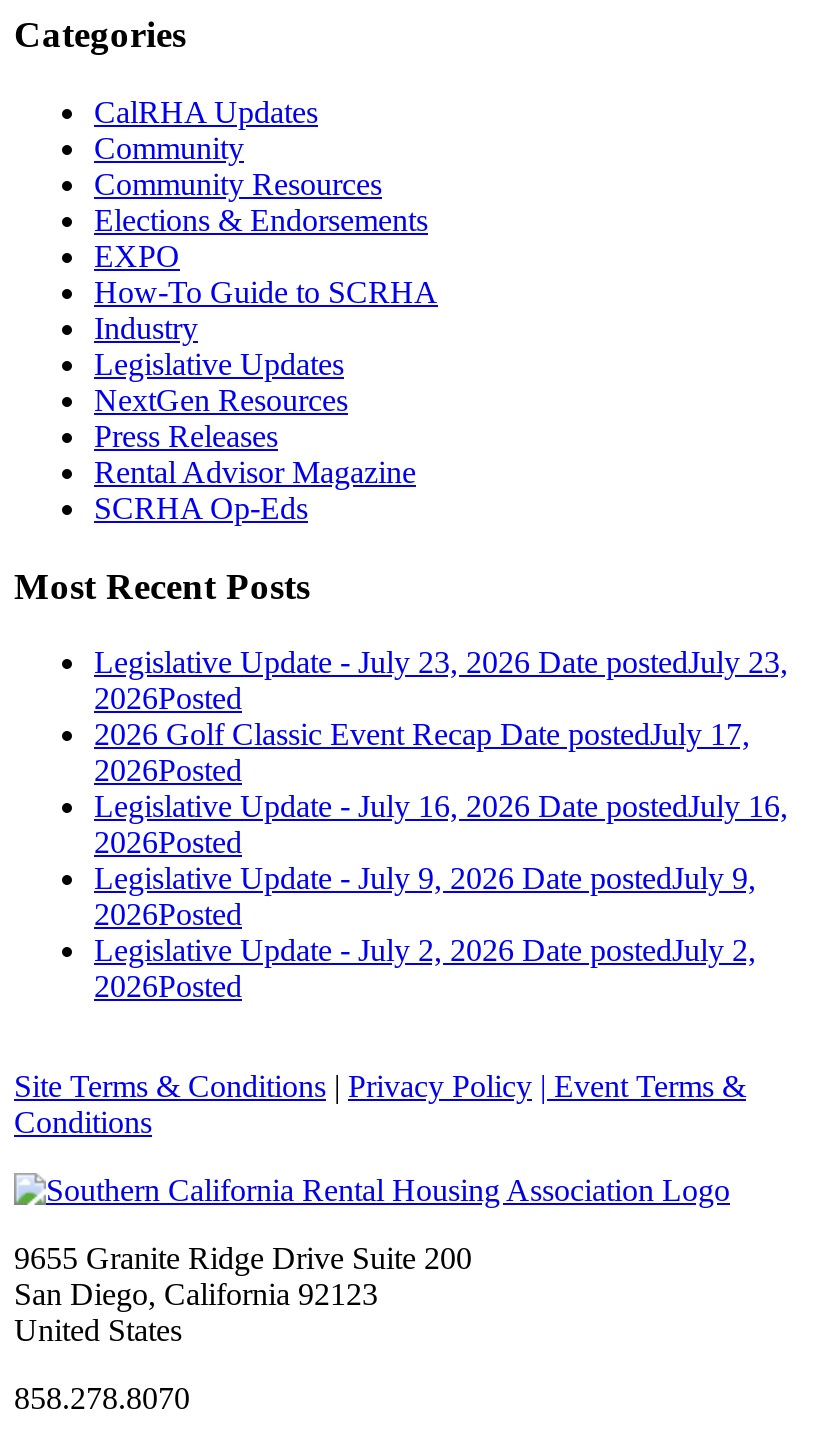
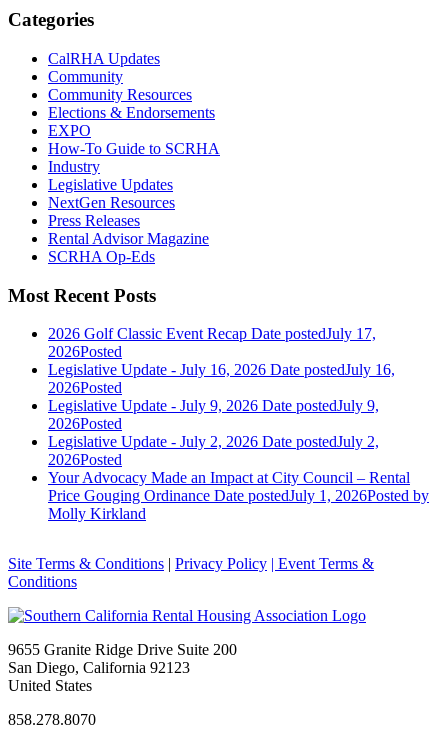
[94,646,788,716] Legislative Update - July 23, 2026 Date postedJuly 23, | 2026Posted -> none
moved [94,718,788,1004] -> [48,325,395,468]: 2026 Golf Classic Event Recap Date postedJuly 17, | 2026Posted | Legislative Update - July 16, 2026 Date postedJuly 16, | 2026Posted | Legislative Update - July 9, 2026 Date postedJuly 9, | 2026Posted | Legislative Update - July 2, 2026 Date postedJuly 2, | 2026Posted
none -> [48,469,429,522] Your Advocacy Made an Impact at City Council – Rental | Price Gouging Ordinance Date postedJuly 1, 2026Posted by | Molly Kirkland

